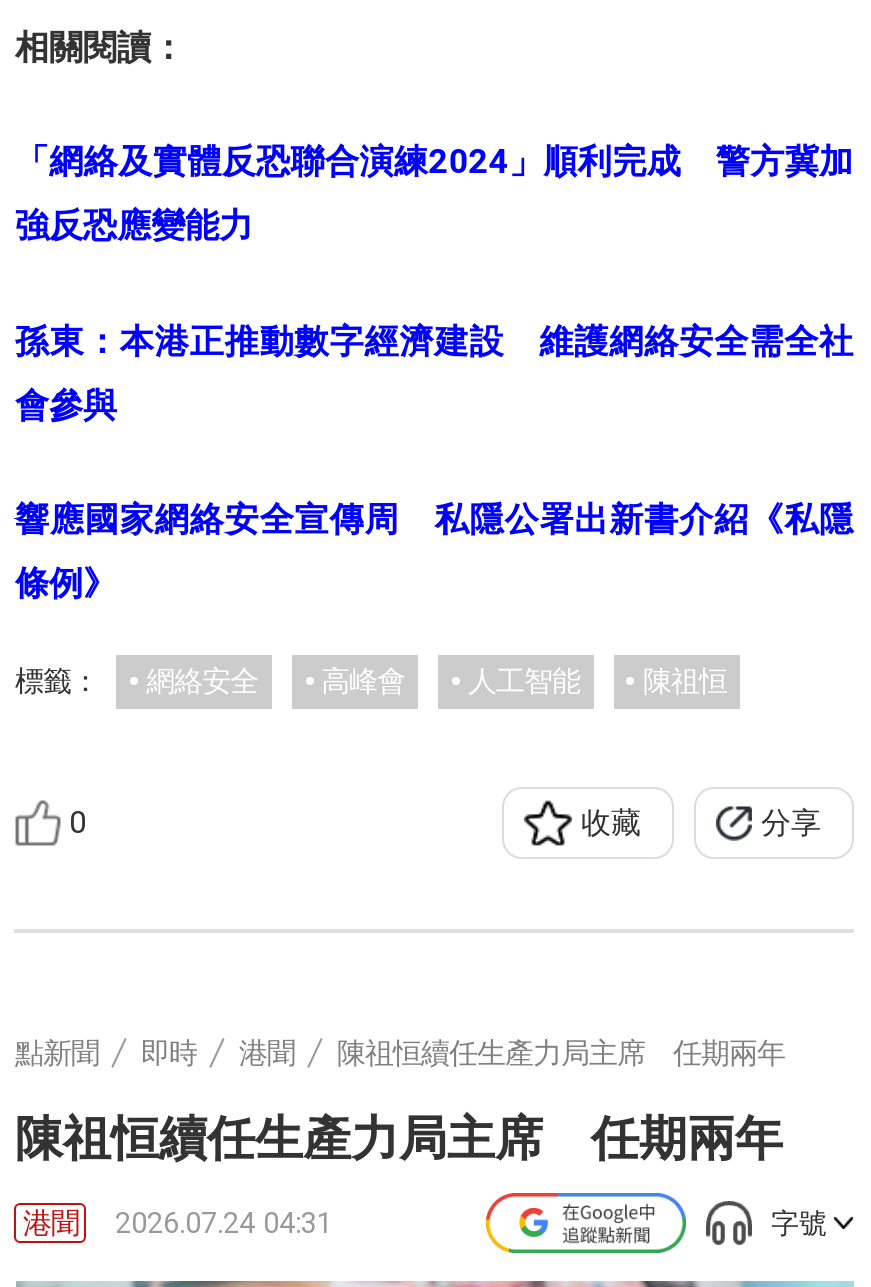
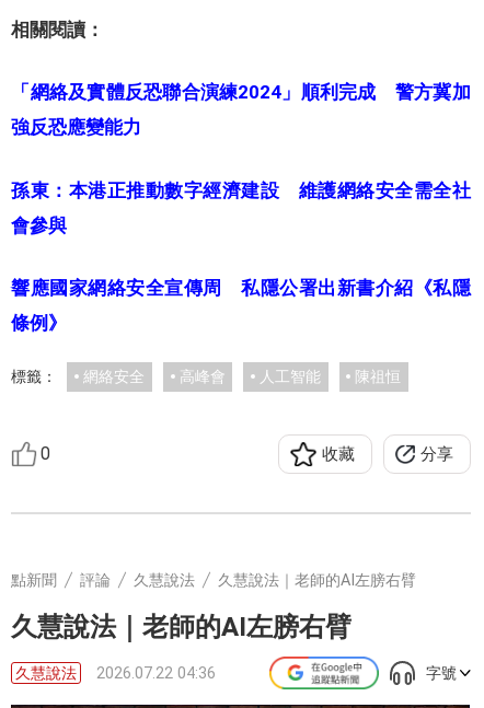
[141,1038,785,1070] 即時 | 港聞 | 陳祖恒續任生產力局主席 任期兩年 -> [80,572,417,589] 評論 | 久慧說法 | 久慧說法｜老師的AI左膀右臂
[15,1111,783,1167] 陳祖恒續任生產力局主席 任期兩年 -> [11,612,352,642] 久慧說法｜老師的AI左膀右臂
[23,1207,333,1239] 港聞 | 2026.07.24 04:31 -> [16,664,216,682] 久慧說法 | 2026.07.22 04:36

